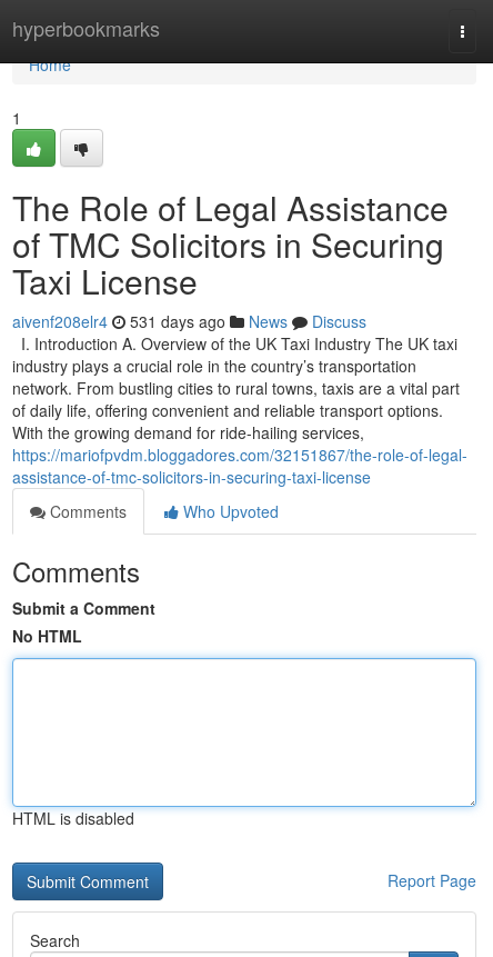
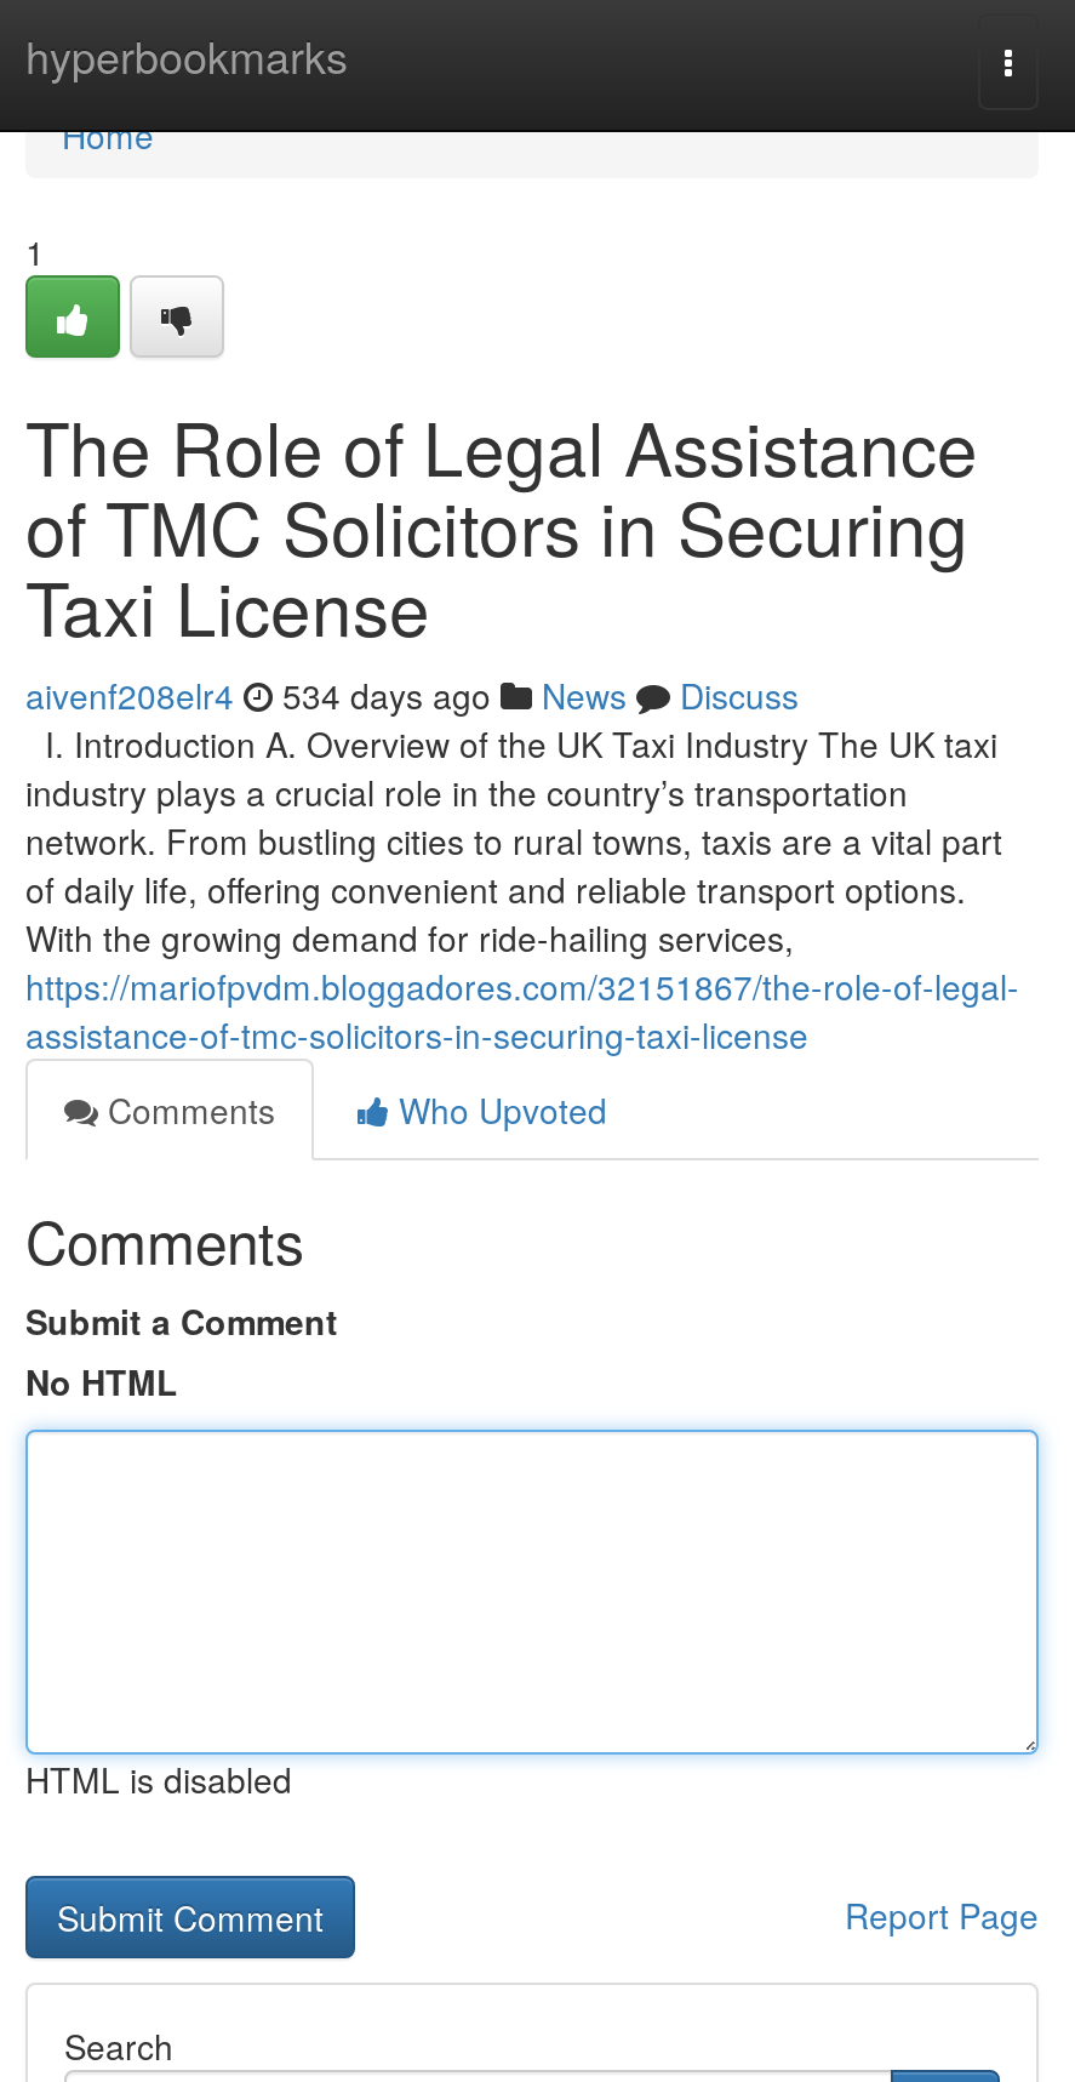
[12,310,366,332] aivenf208elr4 531 days ago News Discuss -> [25,671,799,719] aivenf208elr4 534 days ago News Discuss

